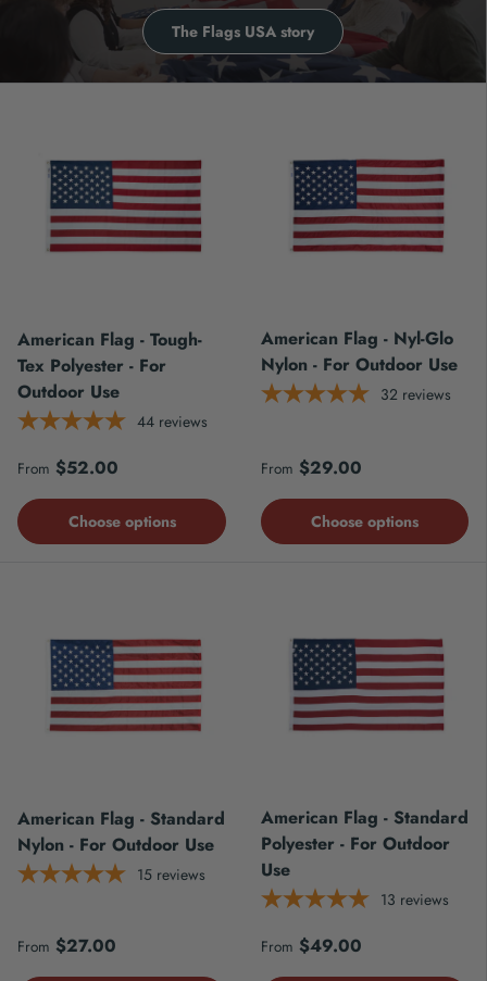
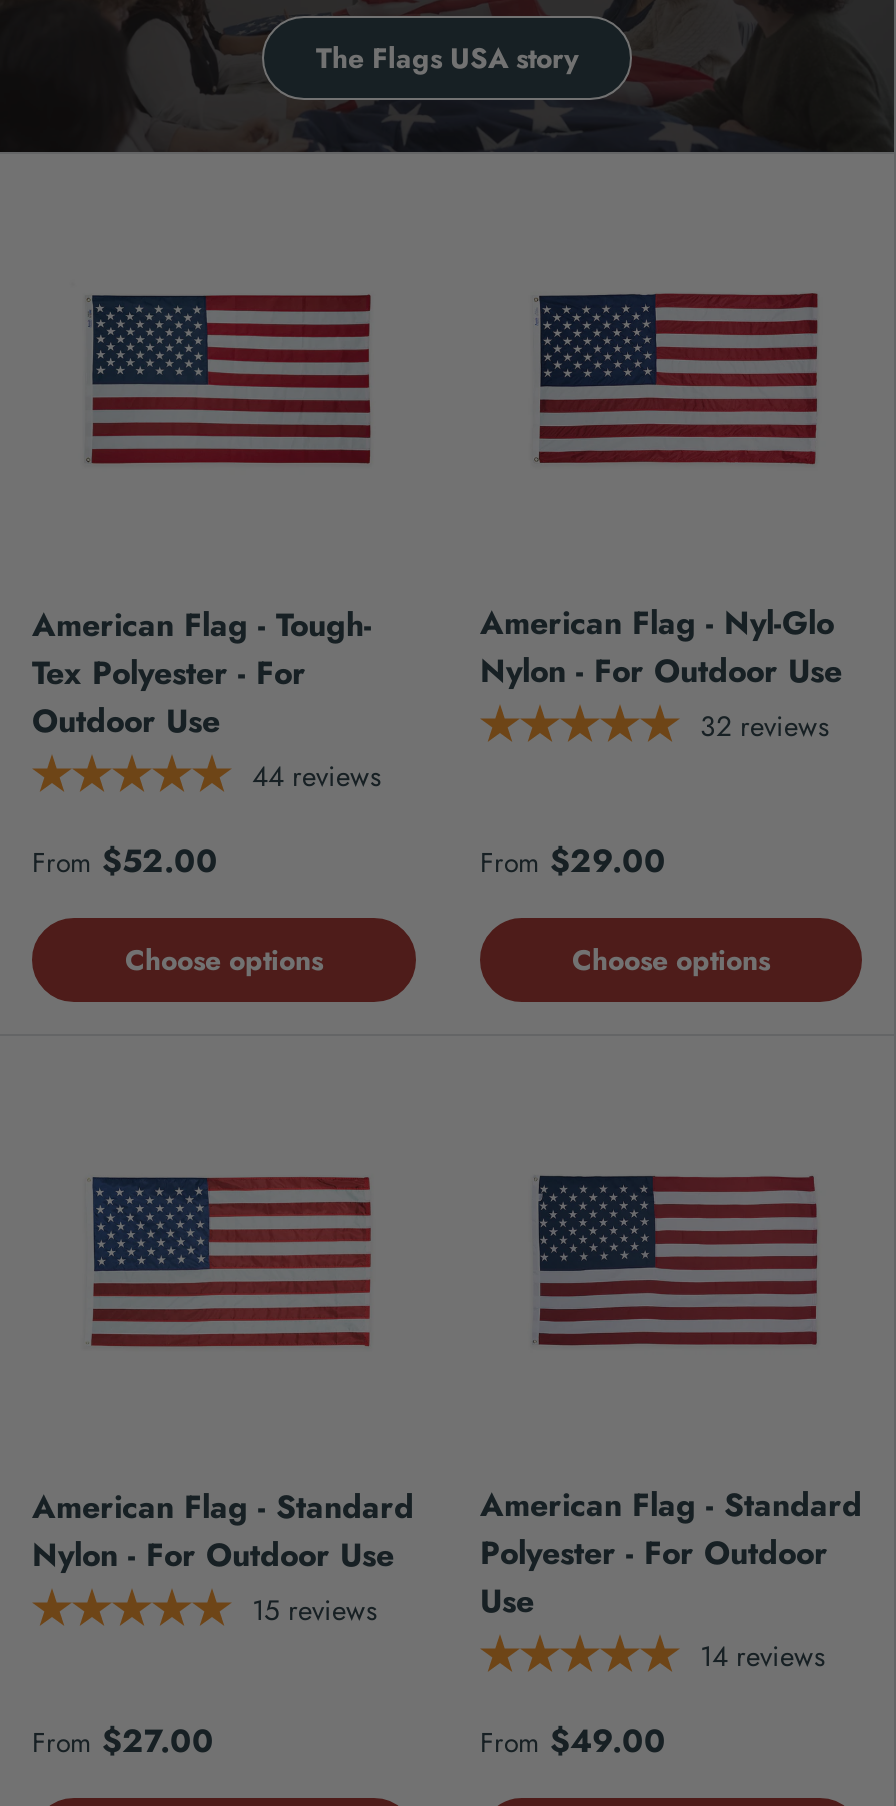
[380,888,449,910] 13 reviews -> [700,1635,826,1675] 14 reviews

